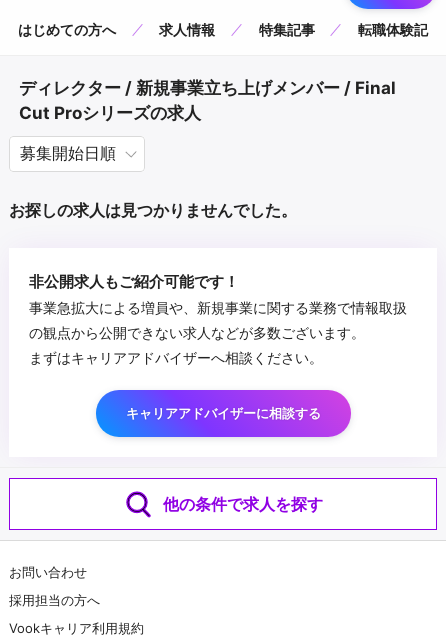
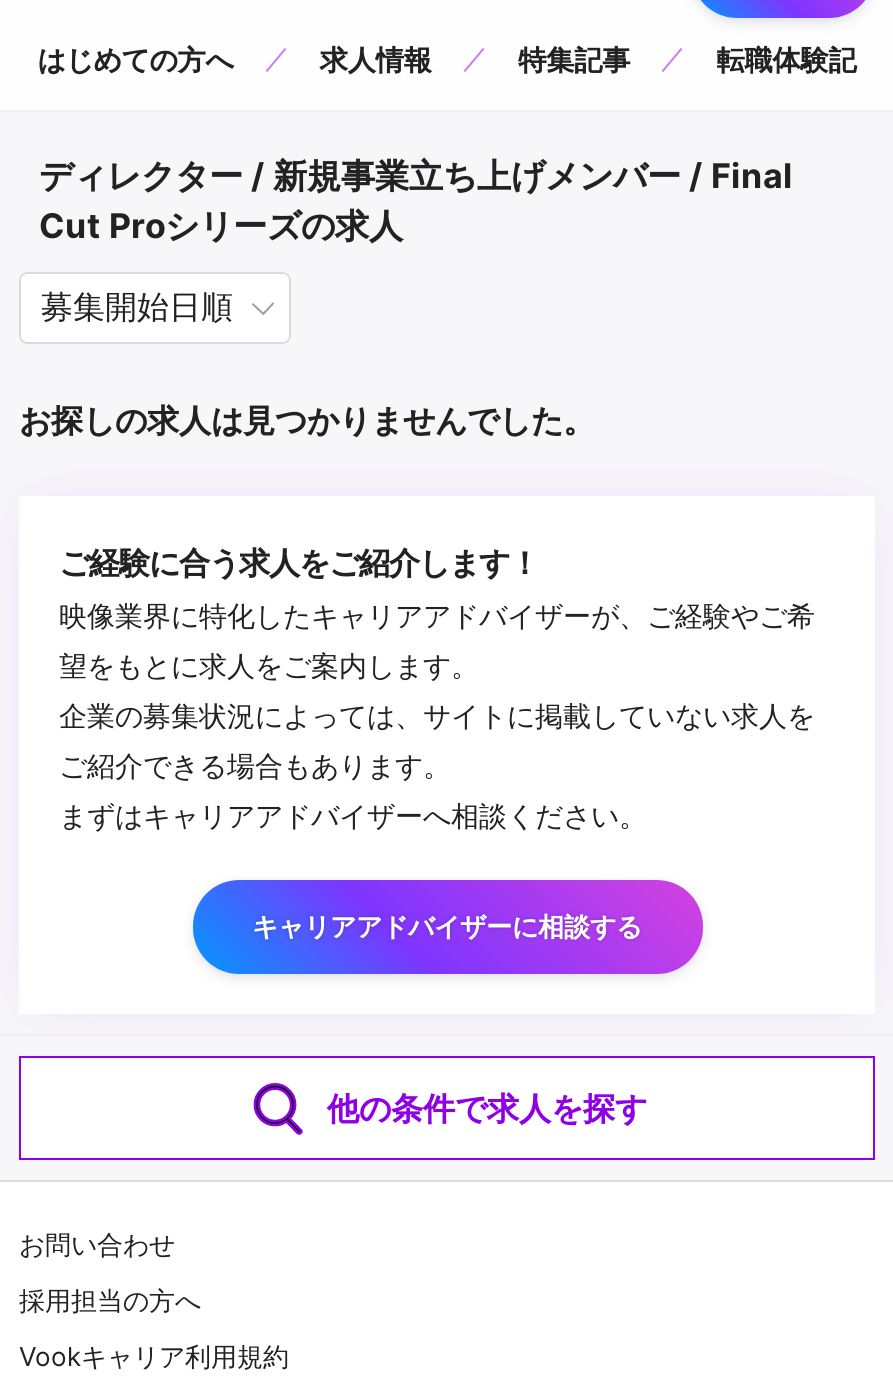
[29,272,407,341] 非公開求人もご紹介可能です！ | 事業急拡大による増員や、新規事業に関する業務で情報取扱 | の観点から公開できない求人などが多数ございます。 -> [59,544,815,782] ご経験に合う求人をご紹介します！ | 映像業界に特化したキャリアアドバイザーが、ご経験やご希 | 望をもとに求人をご案内します。 | 企業の募集状況によっては、サイトに掲載していない求人を | ご紹介できる場合もあります。

